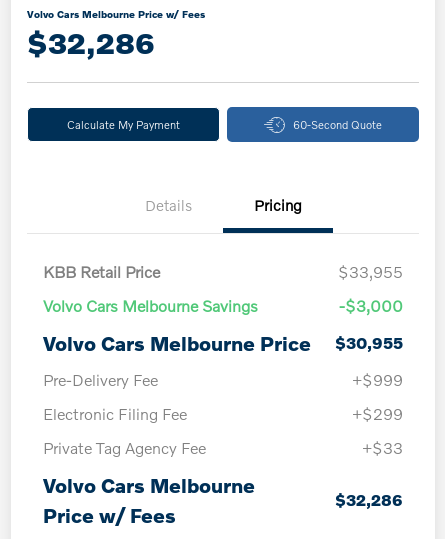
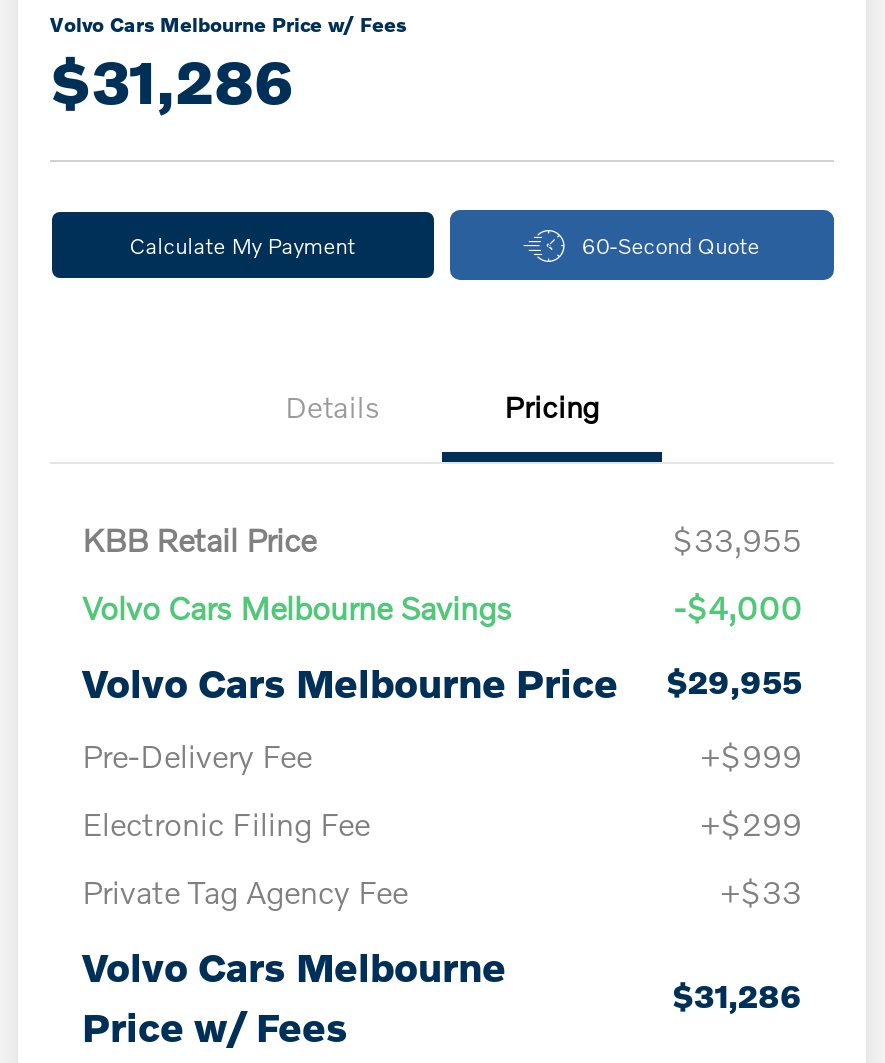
[27,25,155,60] $32,286 -> [50,46,294,116] $31,286
[339,296,403,315] -$3,000 -> [674,588,802,626] -$4,000
[43,331,403,355] Volvo Cars Melbourne Price $30,955 -> [82,658,802,706] Volvo Cars Melbourne Price $29,955
[335,490,403,509] $32,286 -> [672,976,802,1014] $31,286

